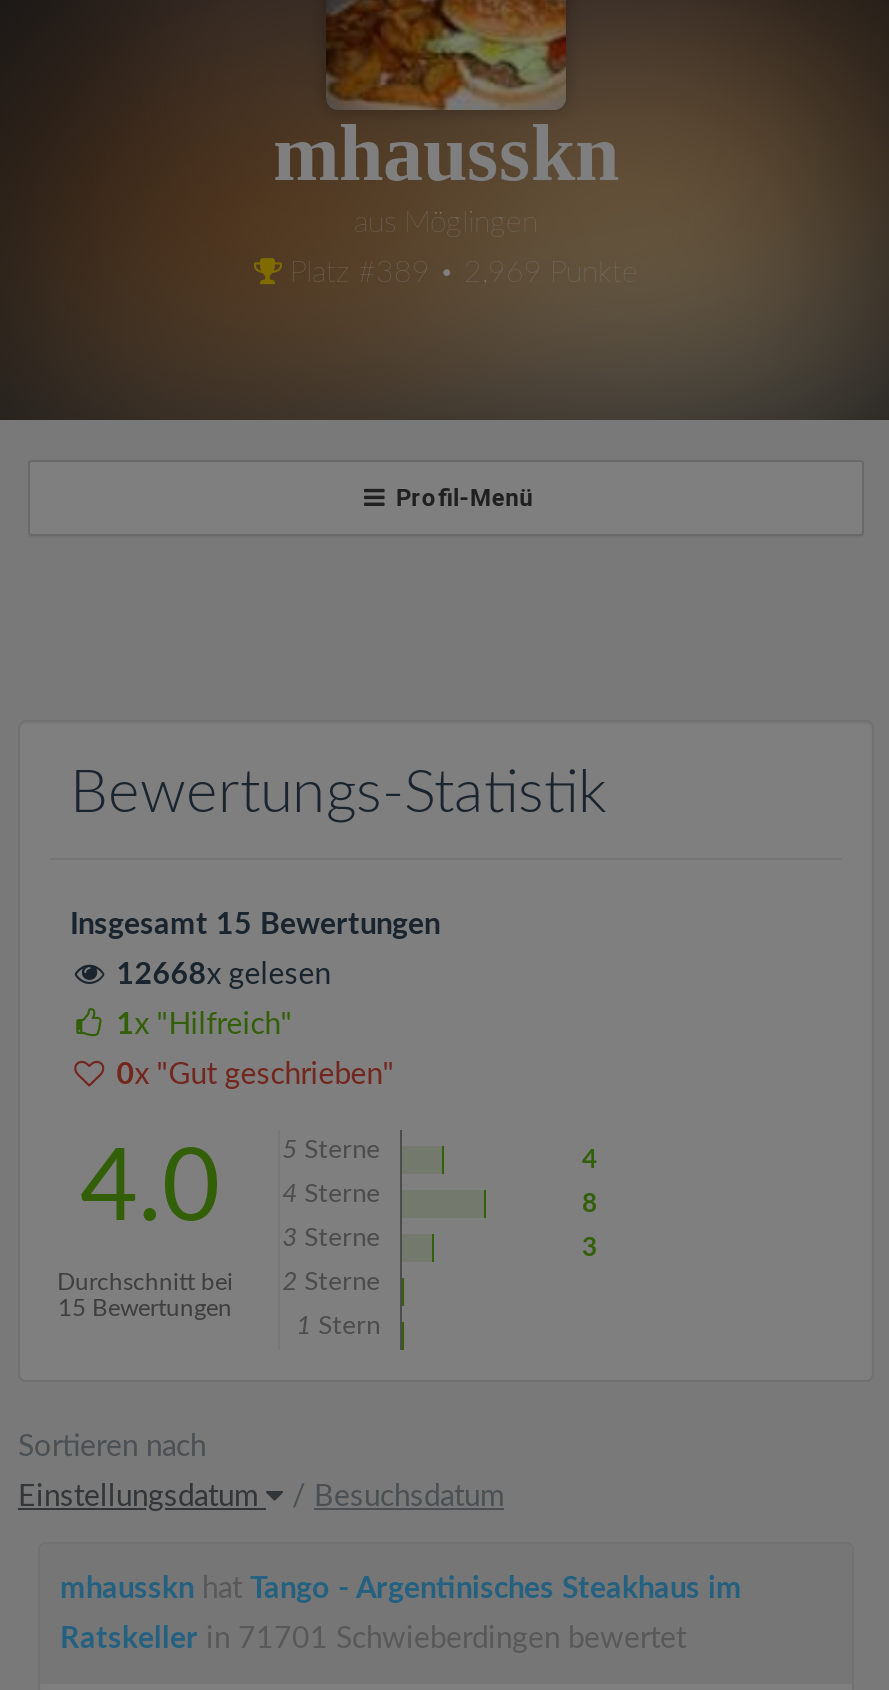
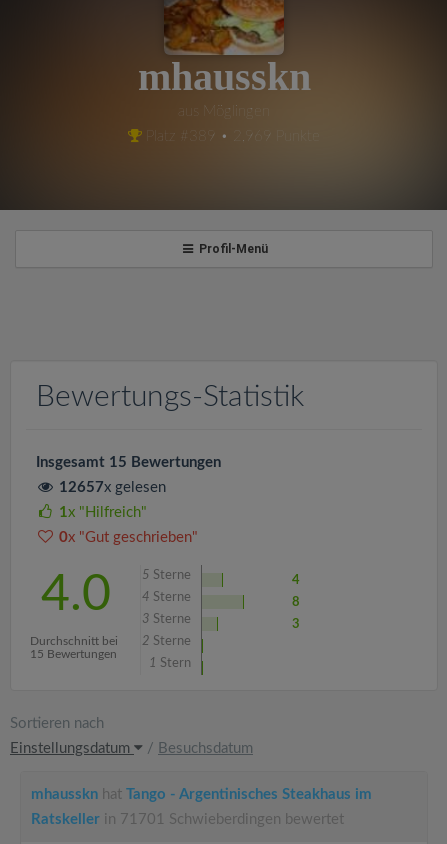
[117,960,331,990] 12668x gelesen -> [59,480,166,495] 12657x gelesen

